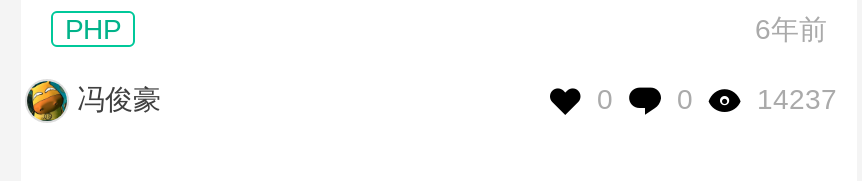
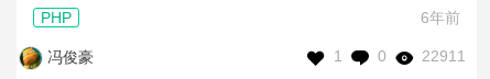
[597,83,613,115] 0 -> [334,48,342,65] 1
[757,83,837,115] 14237 -> [422,48,466,65] 22911

